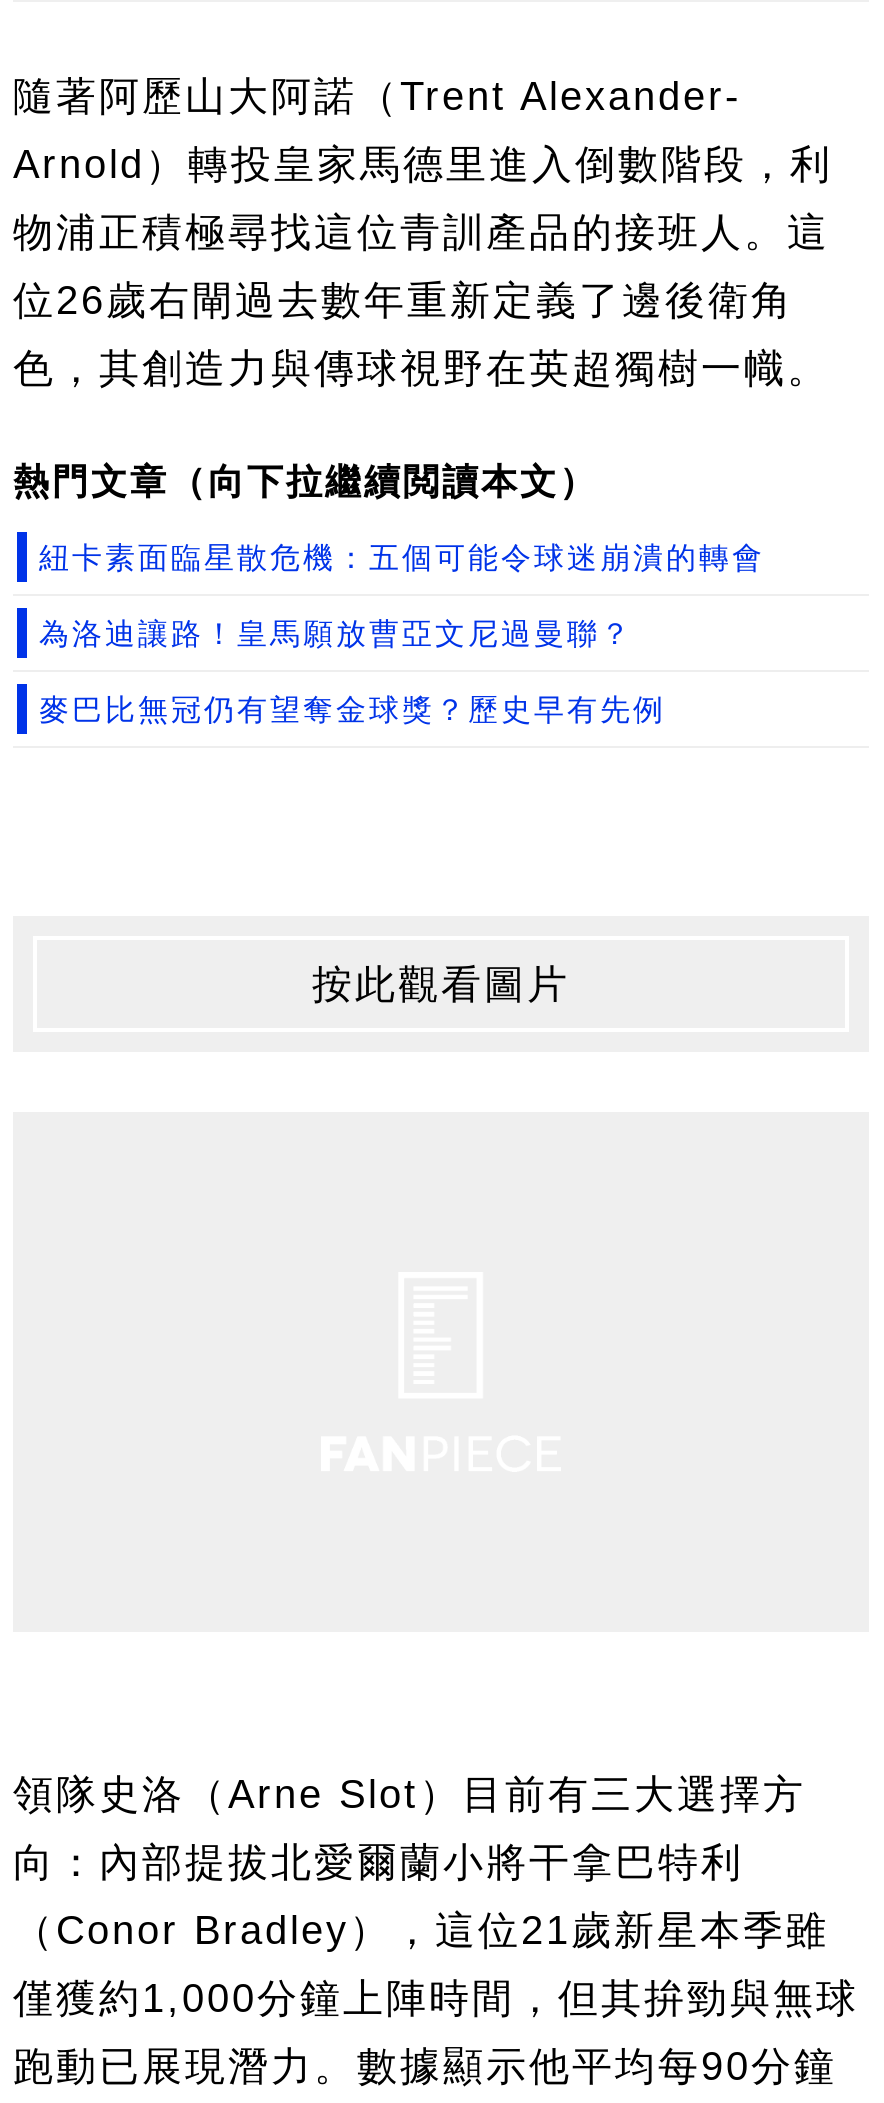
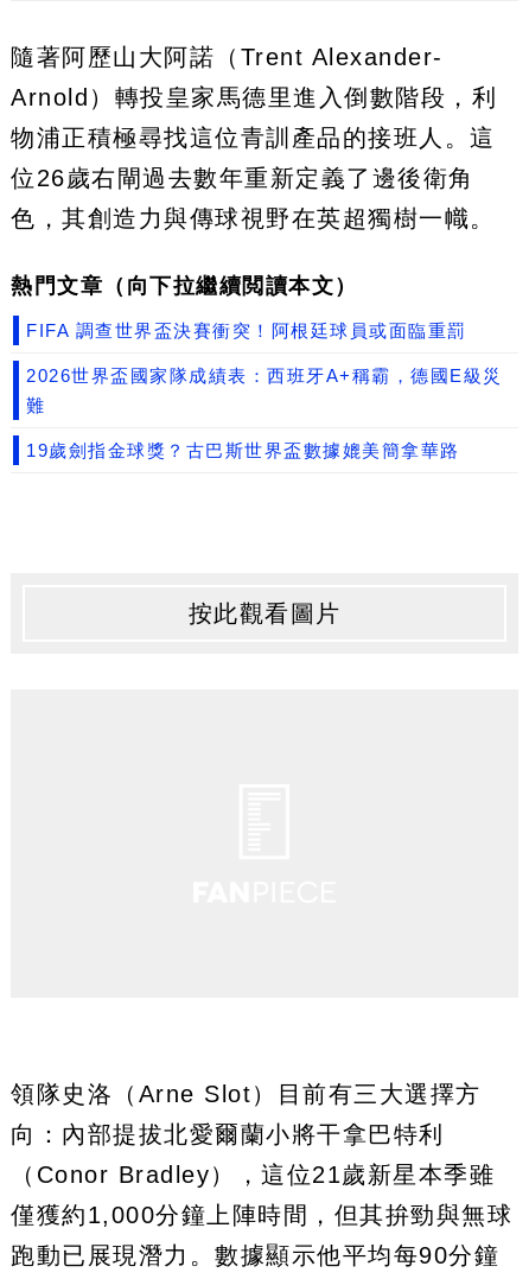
[39,540,765,726] 紐卡素面臨星散危機：五個可能令球迷崩潰的轉會 | 為洛迪讓路！皇馬願放曹亞文尼過曼聯？ | 麥巴比無冠仍有望奪金球獎？歷史早有先例 -> [26,320,502,460] FIFA 調查世界盃決賽衝突！阿根廷球員或面臨重罰 | 2026世界盃國家隊成績表：西班牙A+稱霸，德國E級災 | 難 | 19歲劍指金球獎？古巴斯世界盃數據媲美簡拿華路

